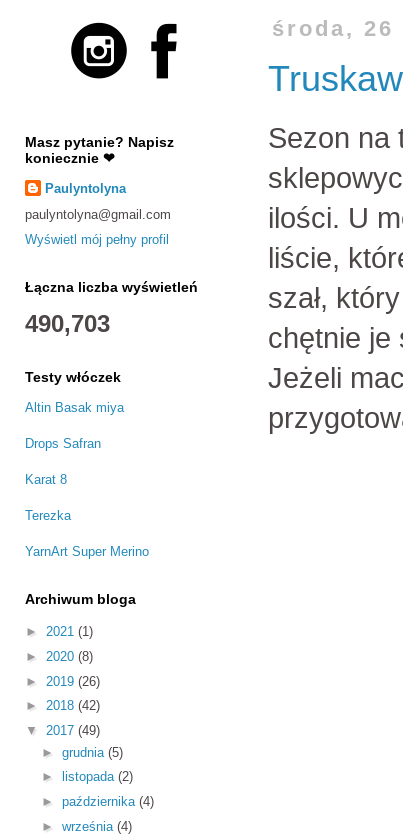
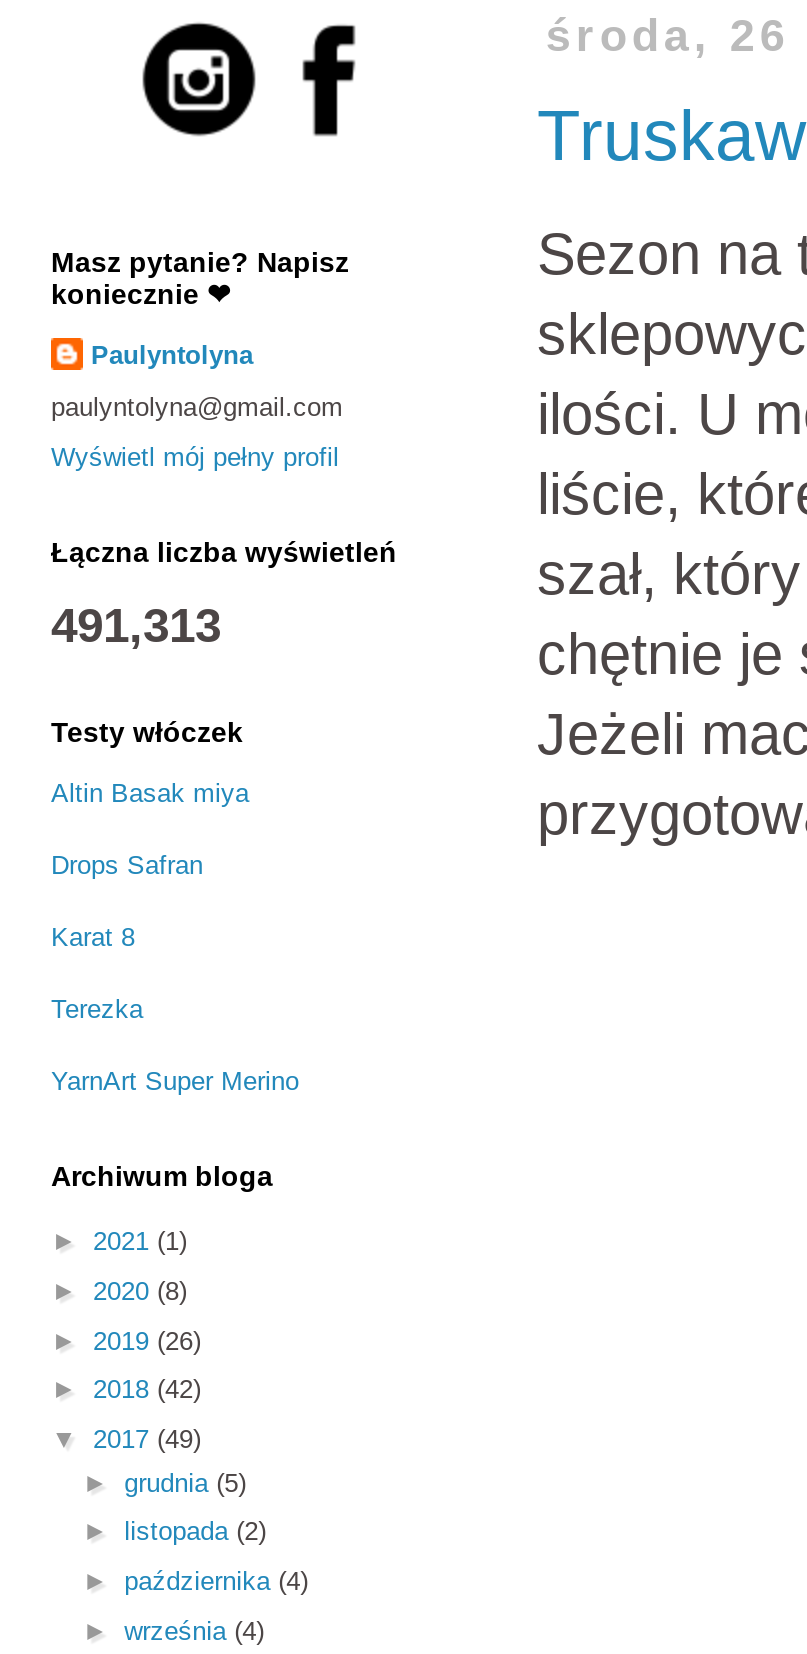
[25,310,110,337] 490,703 -> [51,598,221,652] 491,313

